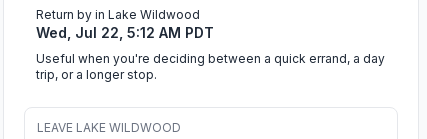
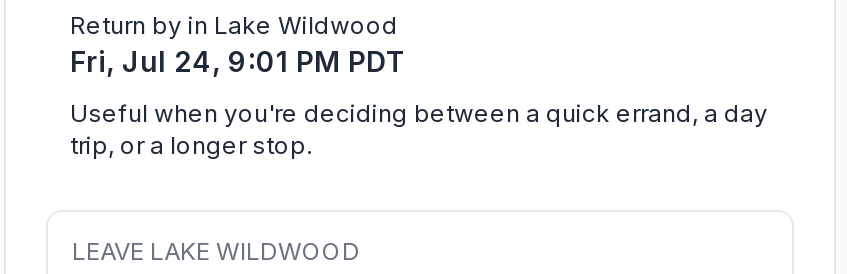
[36,24,214,41] Wed, Jul 22, 5:12 AM PDT -> [70,44,406,78] Fri, Jul 24, 9:01 PM PDT

